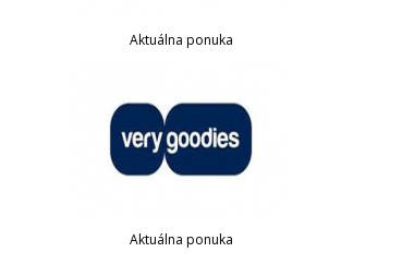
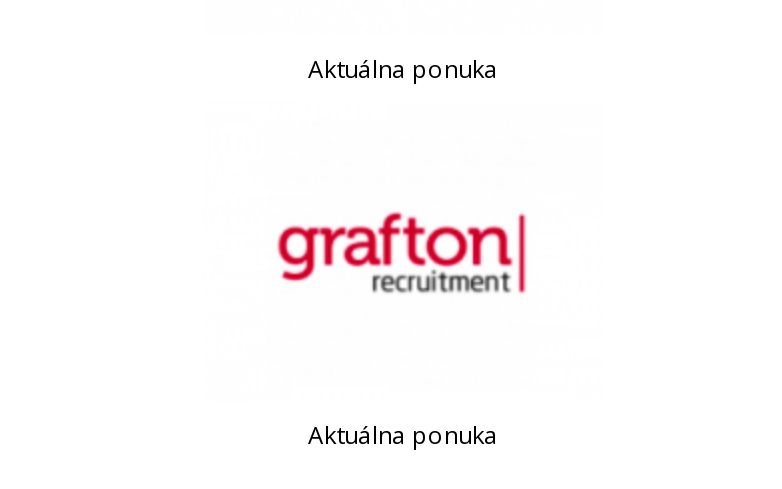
[109,101,253,177] [image] -> [271,184,535,320] [image]

